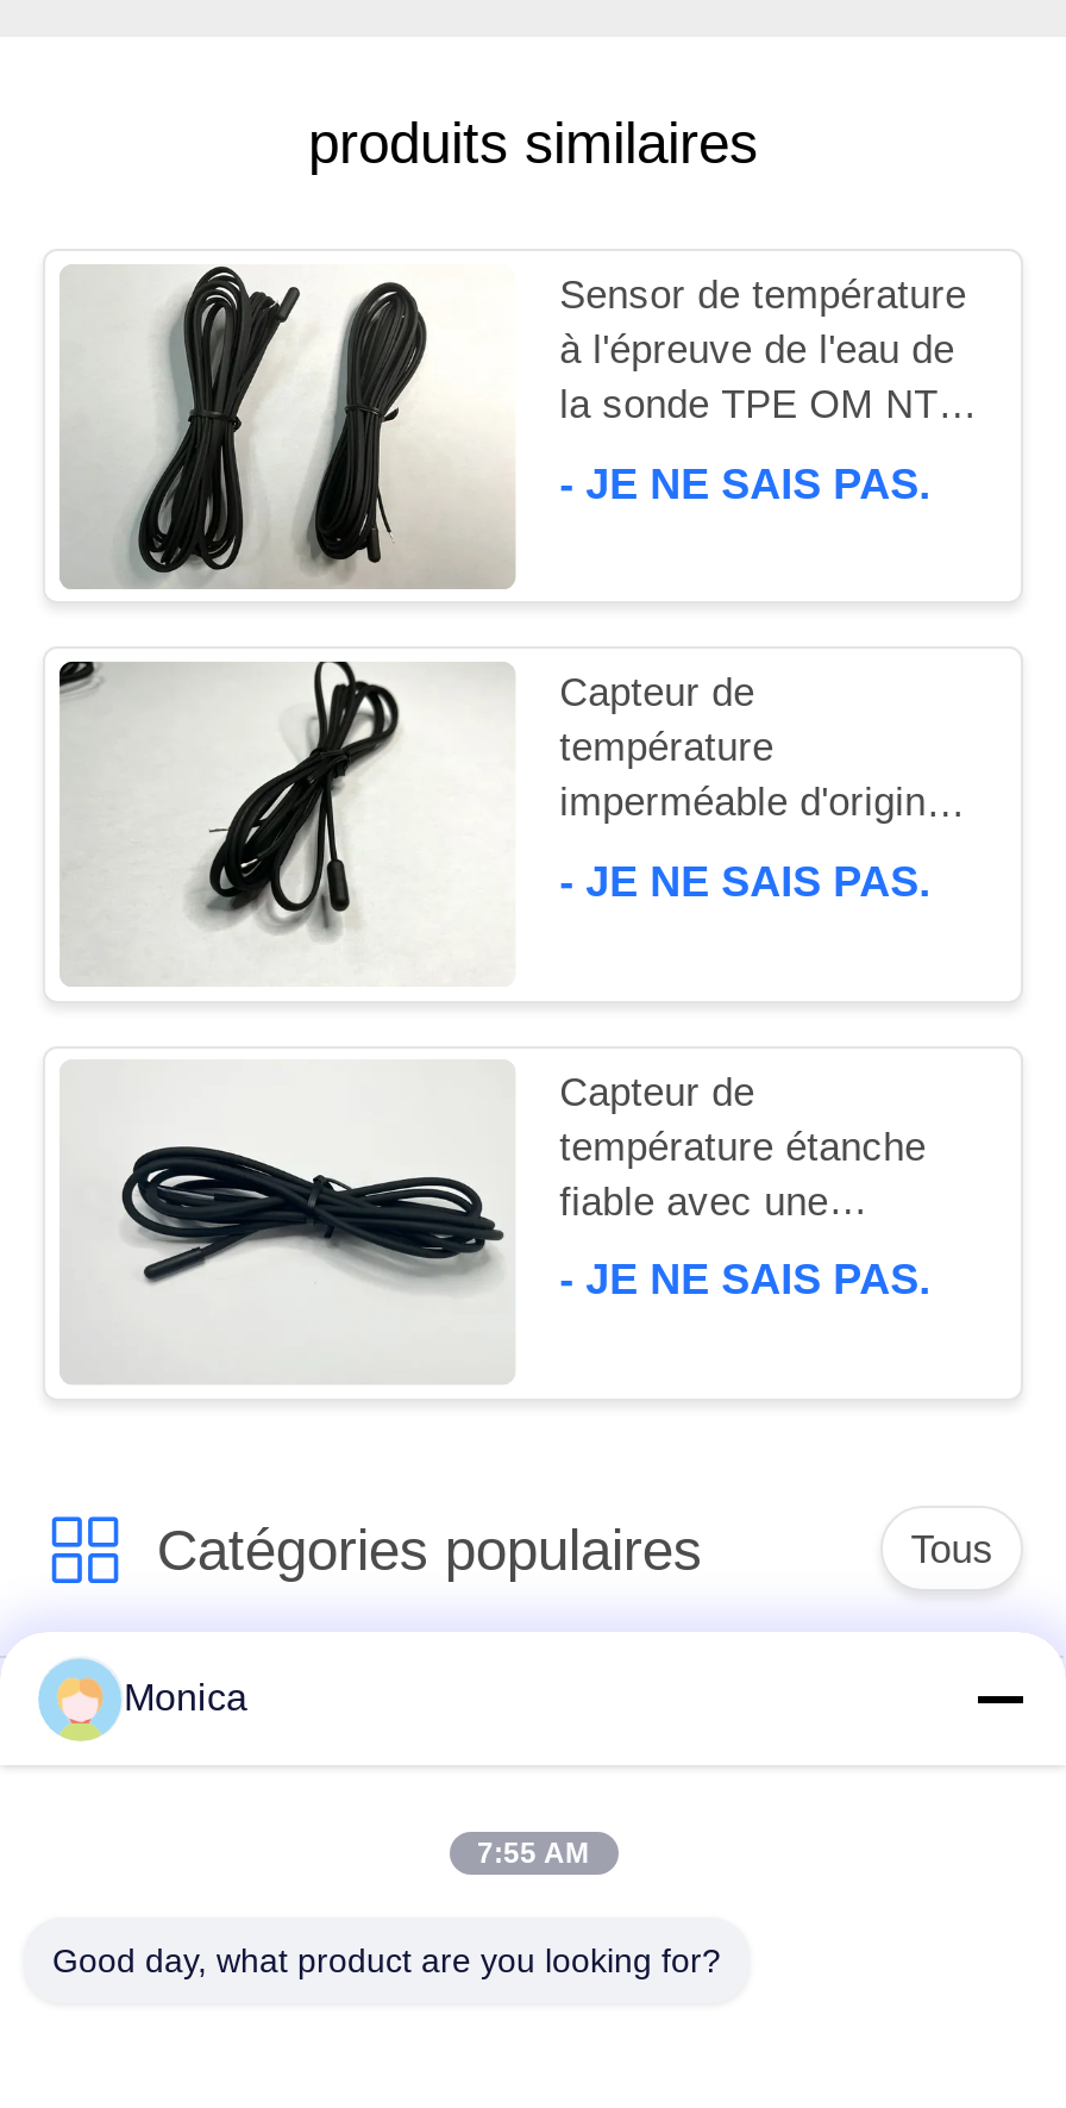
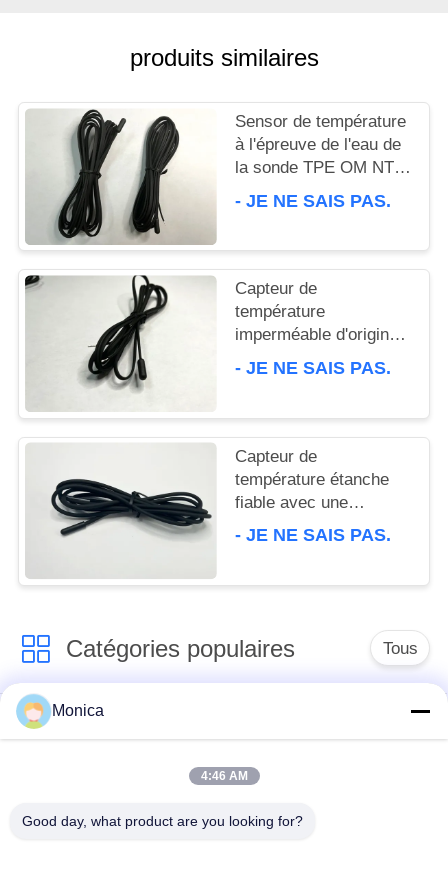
[477,1837,589,1870] 7:55 AM -> [200,769,247,783] 4:46 AM

